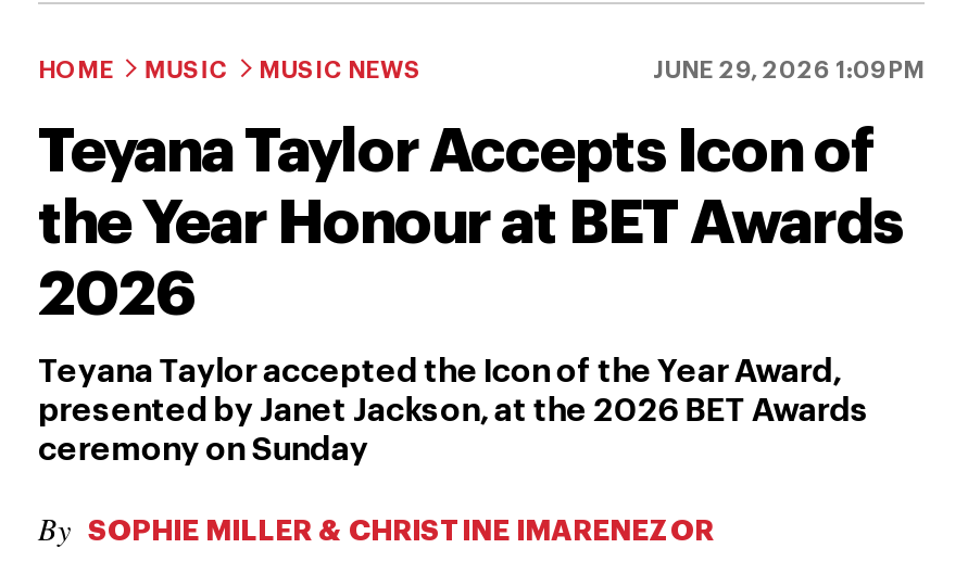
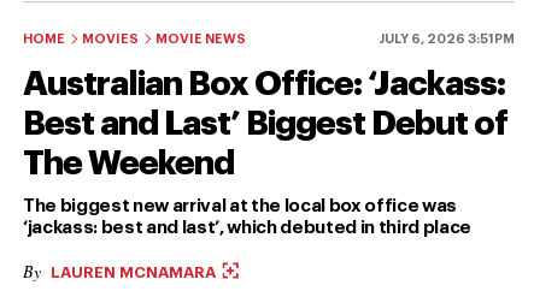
[144,57,925,81] MUSIC | MUSIC NEWS | JUNE 29, 2026 1:09PM -> [82,33,515,46] MOVIES | MOVIE NEWS | JULY 6, 2026 3:51PM
[38,120,903,324] Teyana Taylor Accepts Icon of | the Year Honour at BET Awards | 2026 -> [23,68,507,181] Australian Box Office: ‘Jackass: | Best and Last’ Biggest Debut of | The Weekend
[38,354,869,465] Teyana Taylor accepted the Icon of the Year Award, | presented by Janet Jackson, at the 2026 BET Awards | ceremony on Sunday -> [23,198,471,237] The biggest new arrival at the local box office was | ‘jackass: best and last’, which debuted in third place
[88,515,714,543] SOPHIE MILLER & CHRISTINE IMARENEZOR -> [51,265,219,281] LAUREN MCNAMARA

